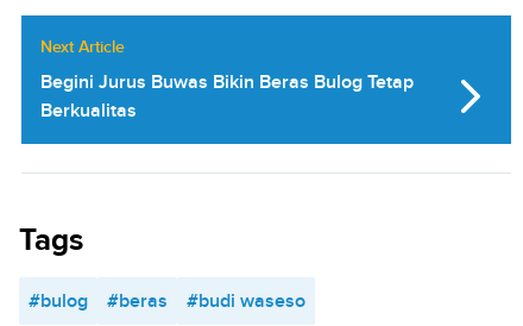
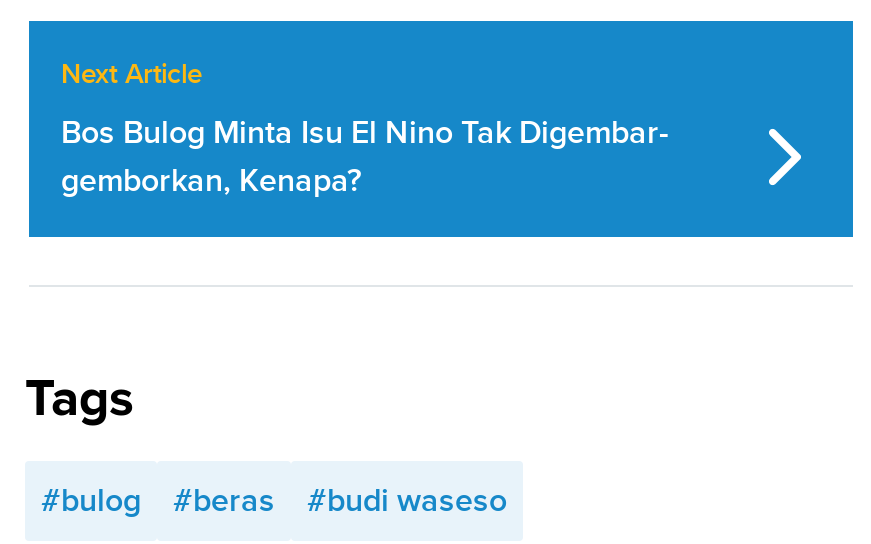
[40,70,414,122] Begini Jurus Buwas Bikin Beras Bulog Tetap | Berkualitas -> [61,113,669,199] Bos Bulog Minta Isu El Nino Tak Digembar- | gemborkan, Kenapa?

